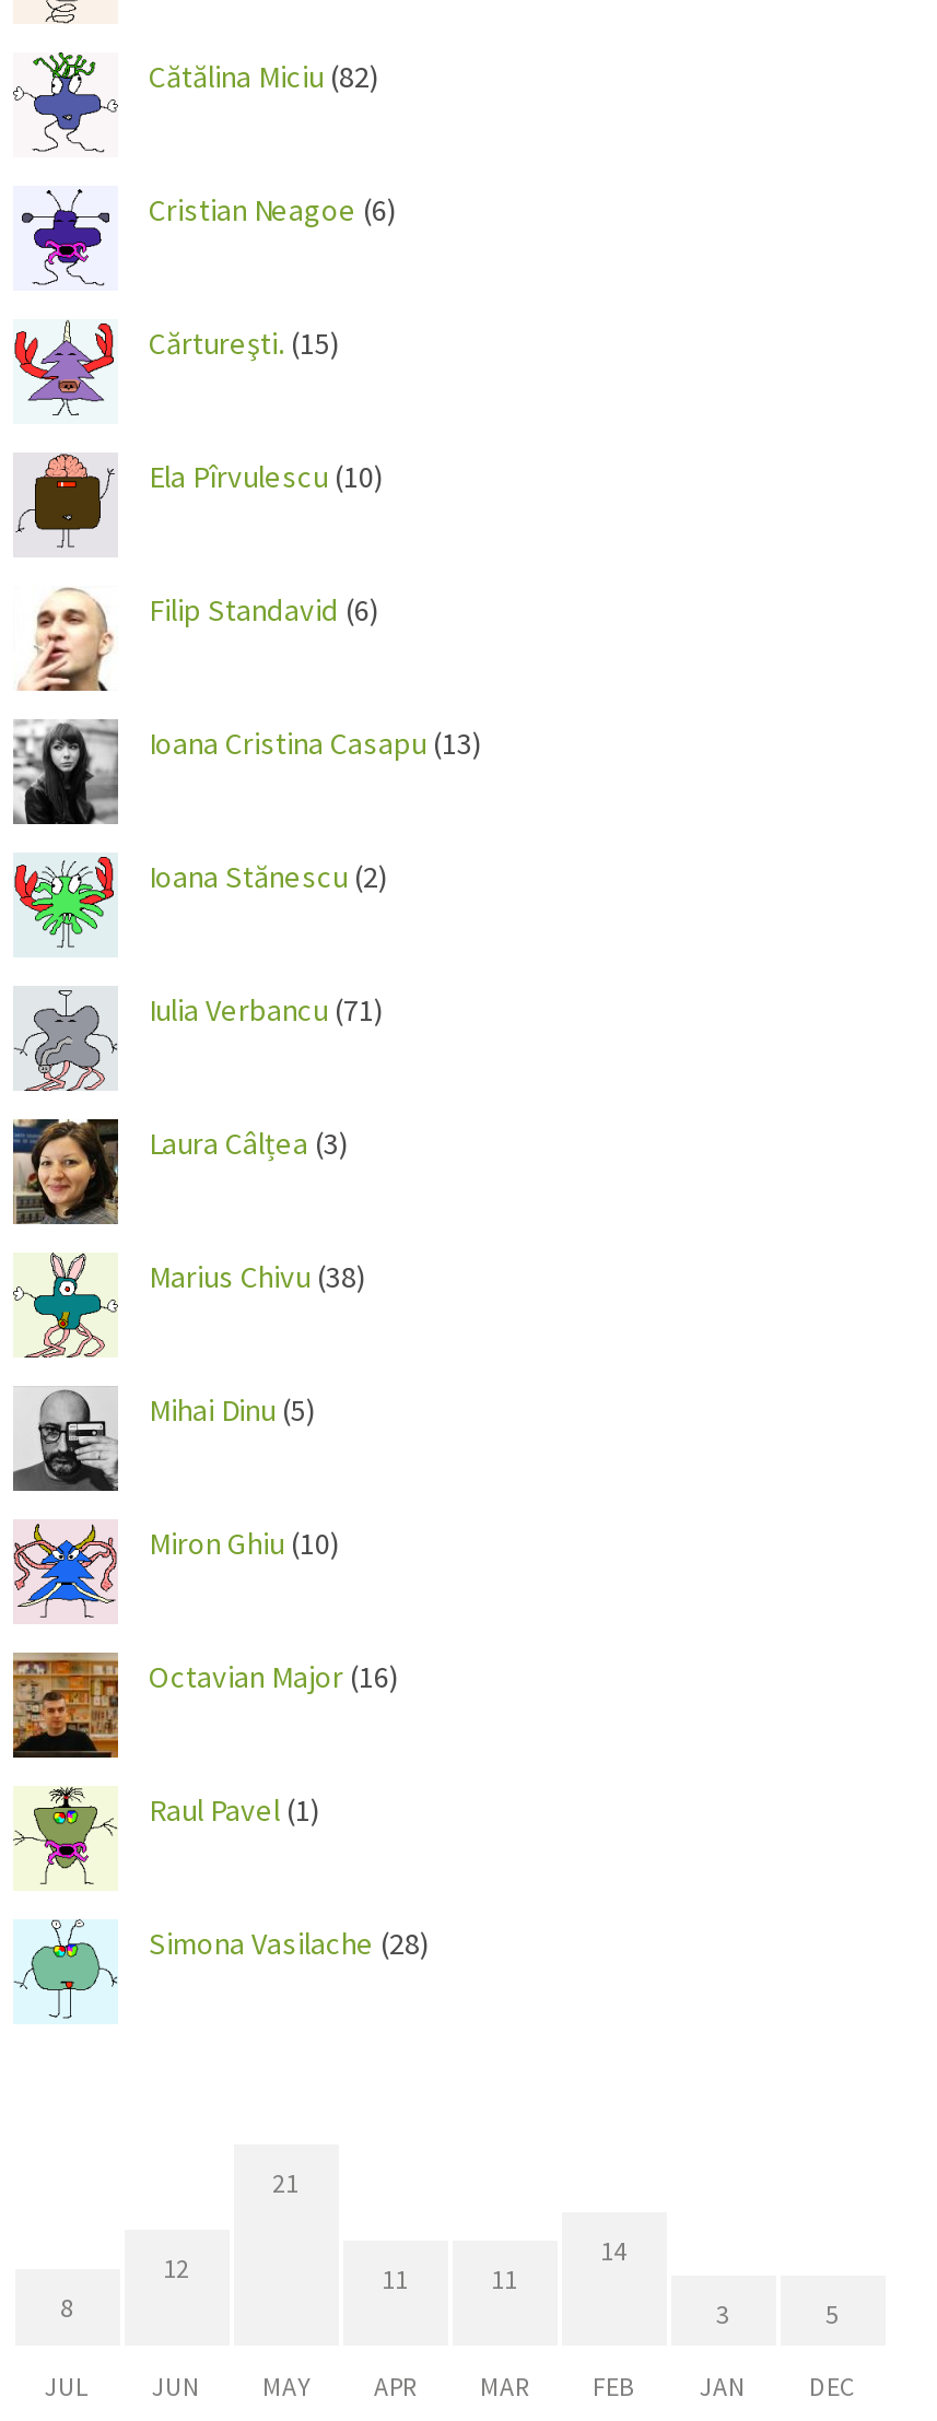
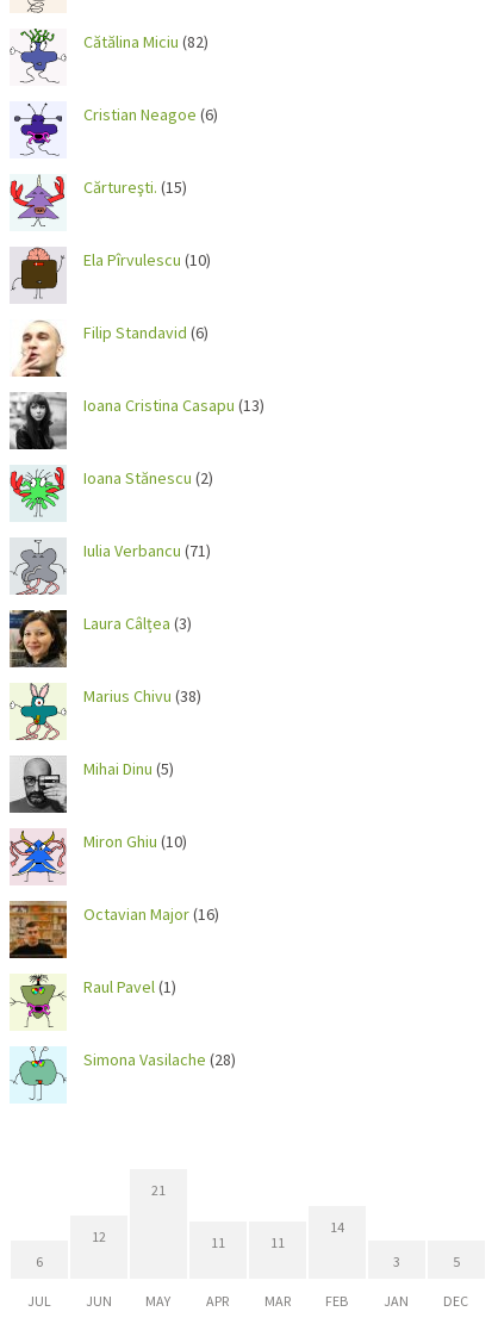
[60,2291,73,2324] 8 -> [35,1252,42,1270] 6

